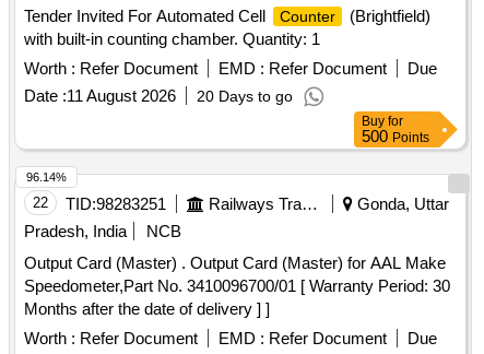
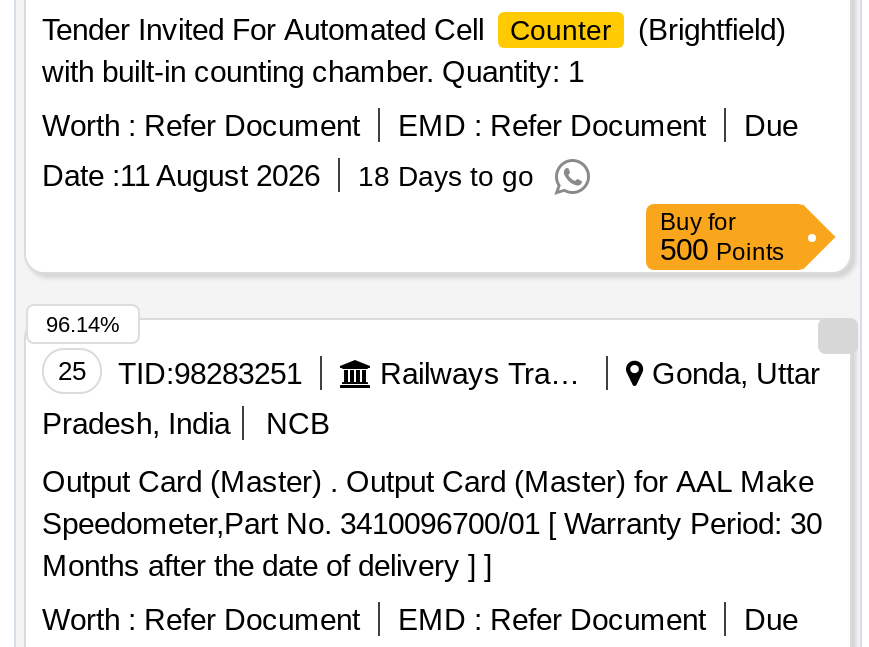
[24,87,293,105] Date : 11 August 2026 20 Days to go -> [42,158,534,192] Date : 11 August 2026 18 Days to go
[33,195,166,213] 22 TID:98283251 -> [58,356,302,390] 25 TID:98283251

